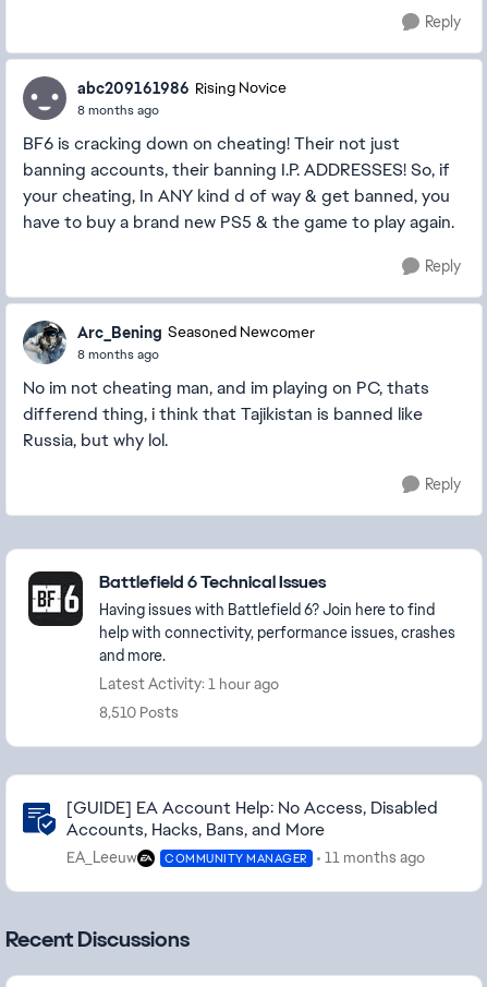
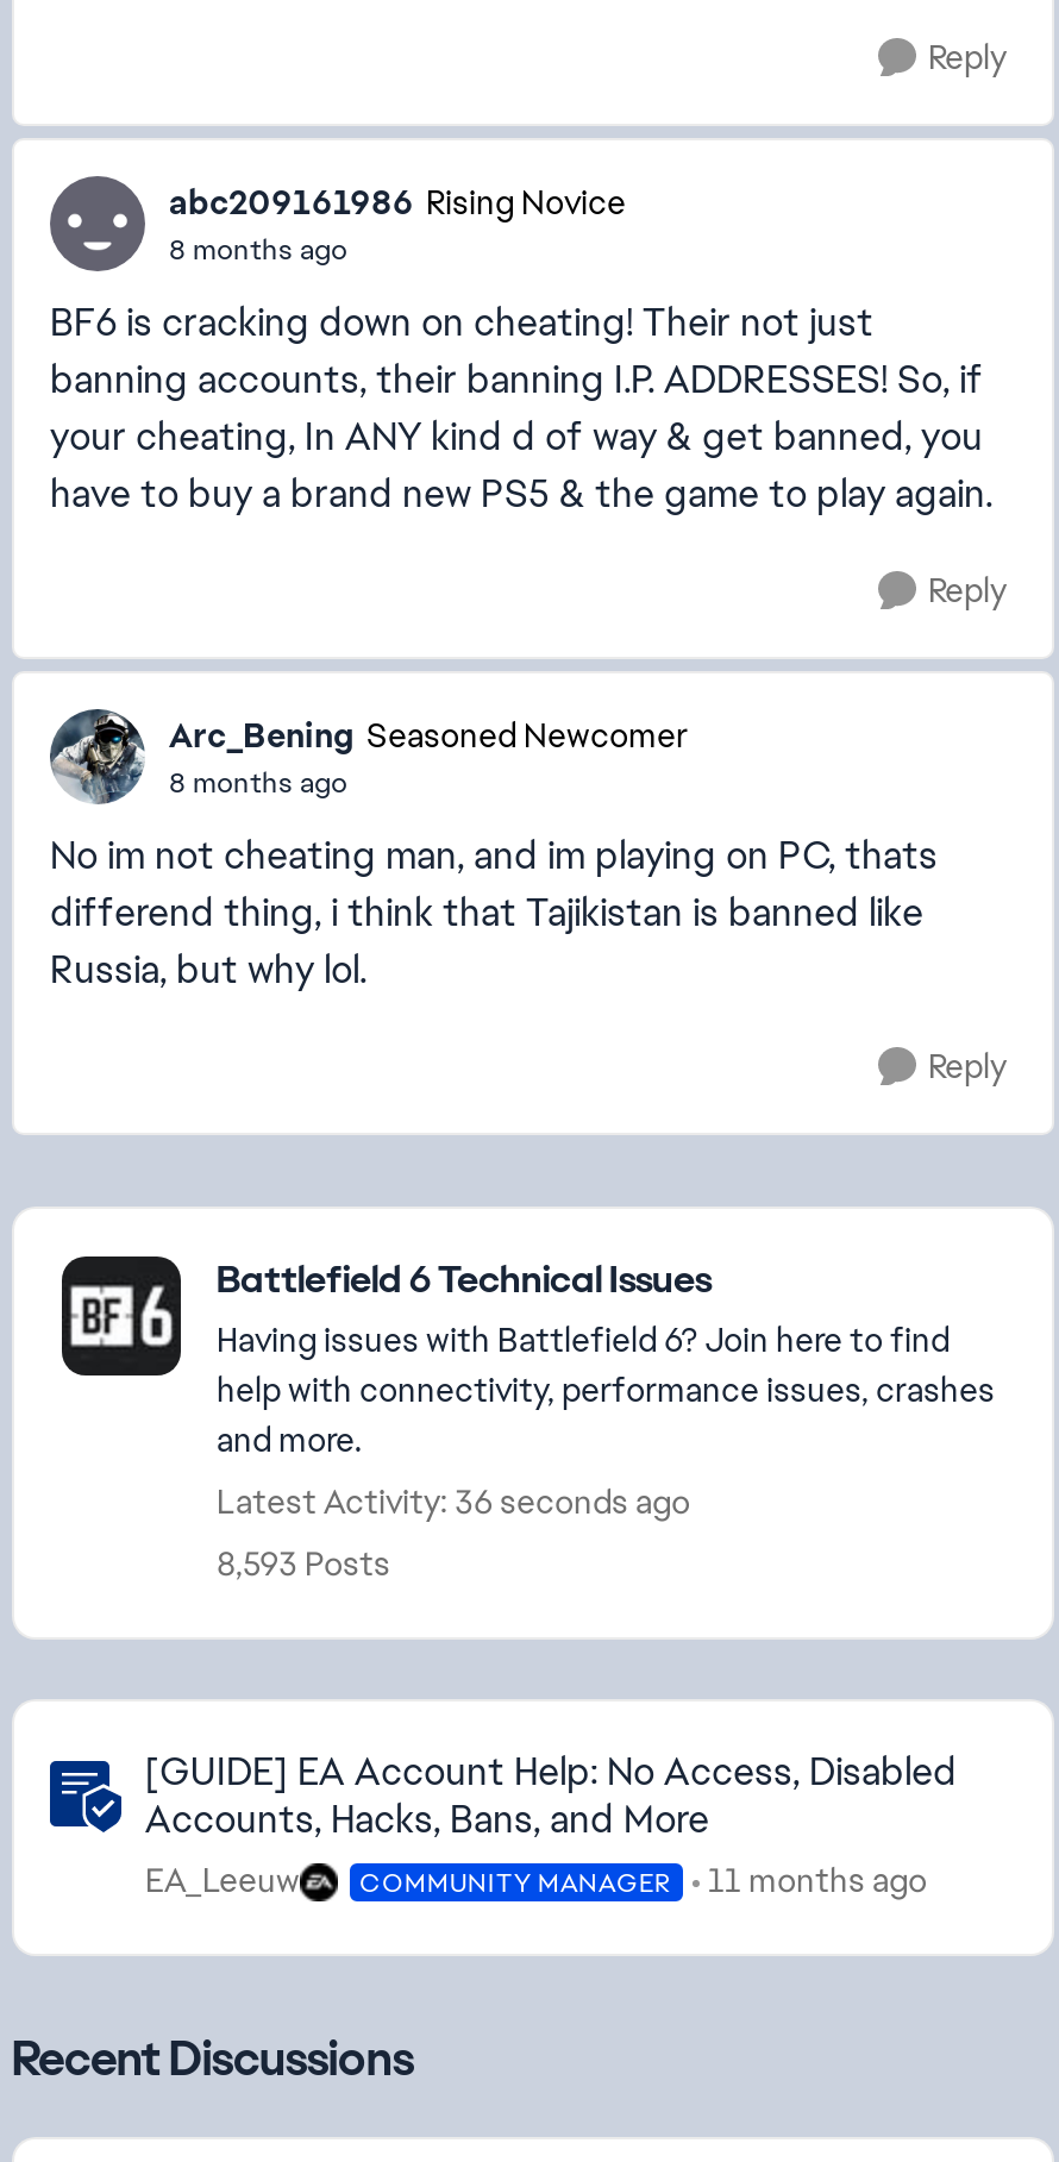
[99,674,279,694] Latest Activity: 1 hour ago -> [217,1480,690,1523] Latest Activity: 36 seconds ago
[99,702,179,722] 8,510 Posts -> [217,1542,390,1585] 8,593 Posts

